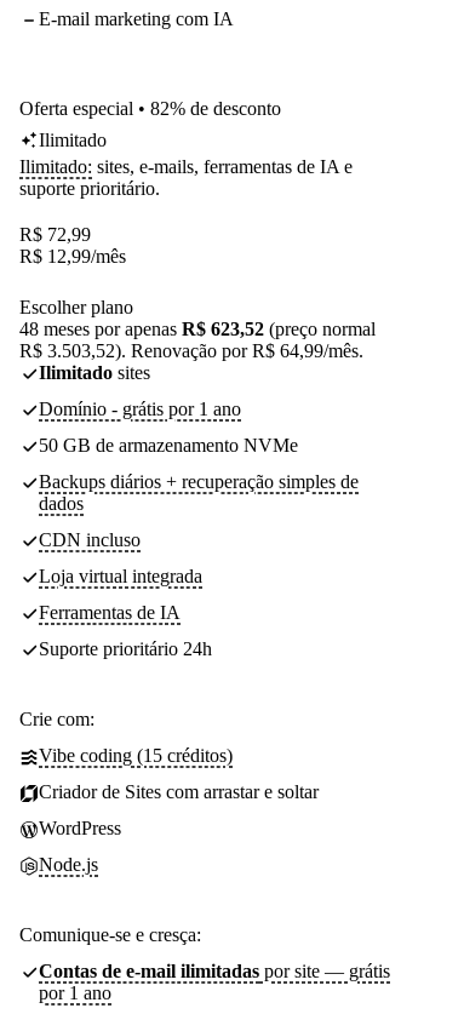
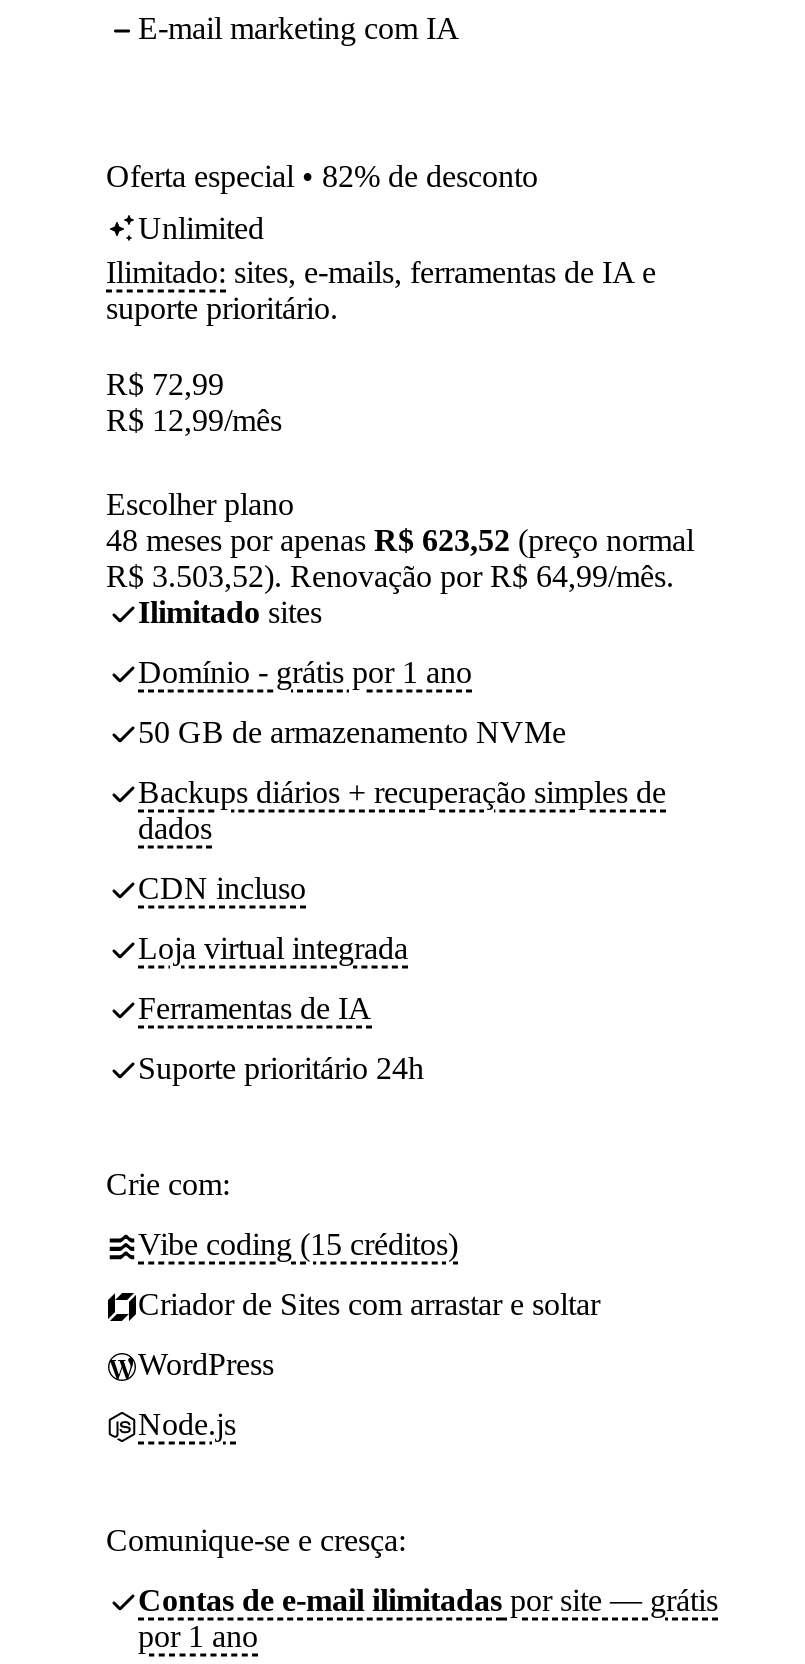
[39,130,107,150] Ilimitado -> [138,211,264,245] Unlimited

